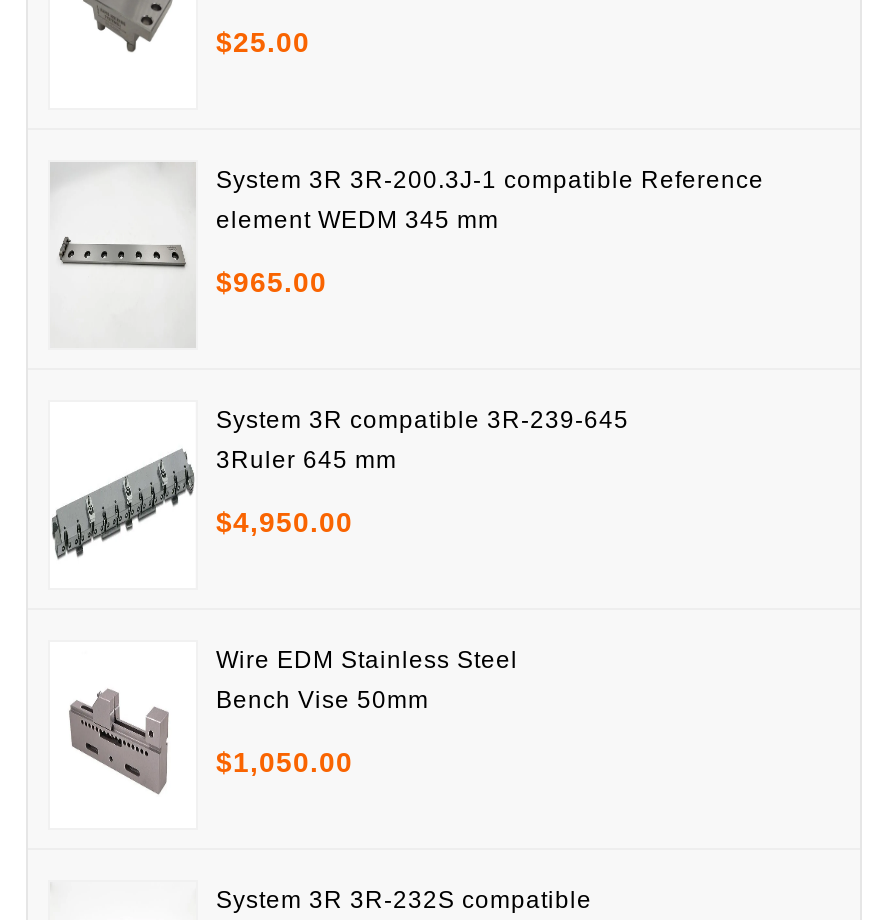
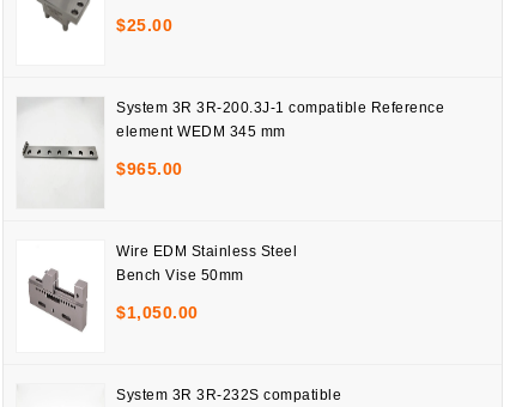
[50,406,629,560] [image] | System 3R compatible 3R-239-645 | 3Ruler 645 mm | $4,950.00 -> none

